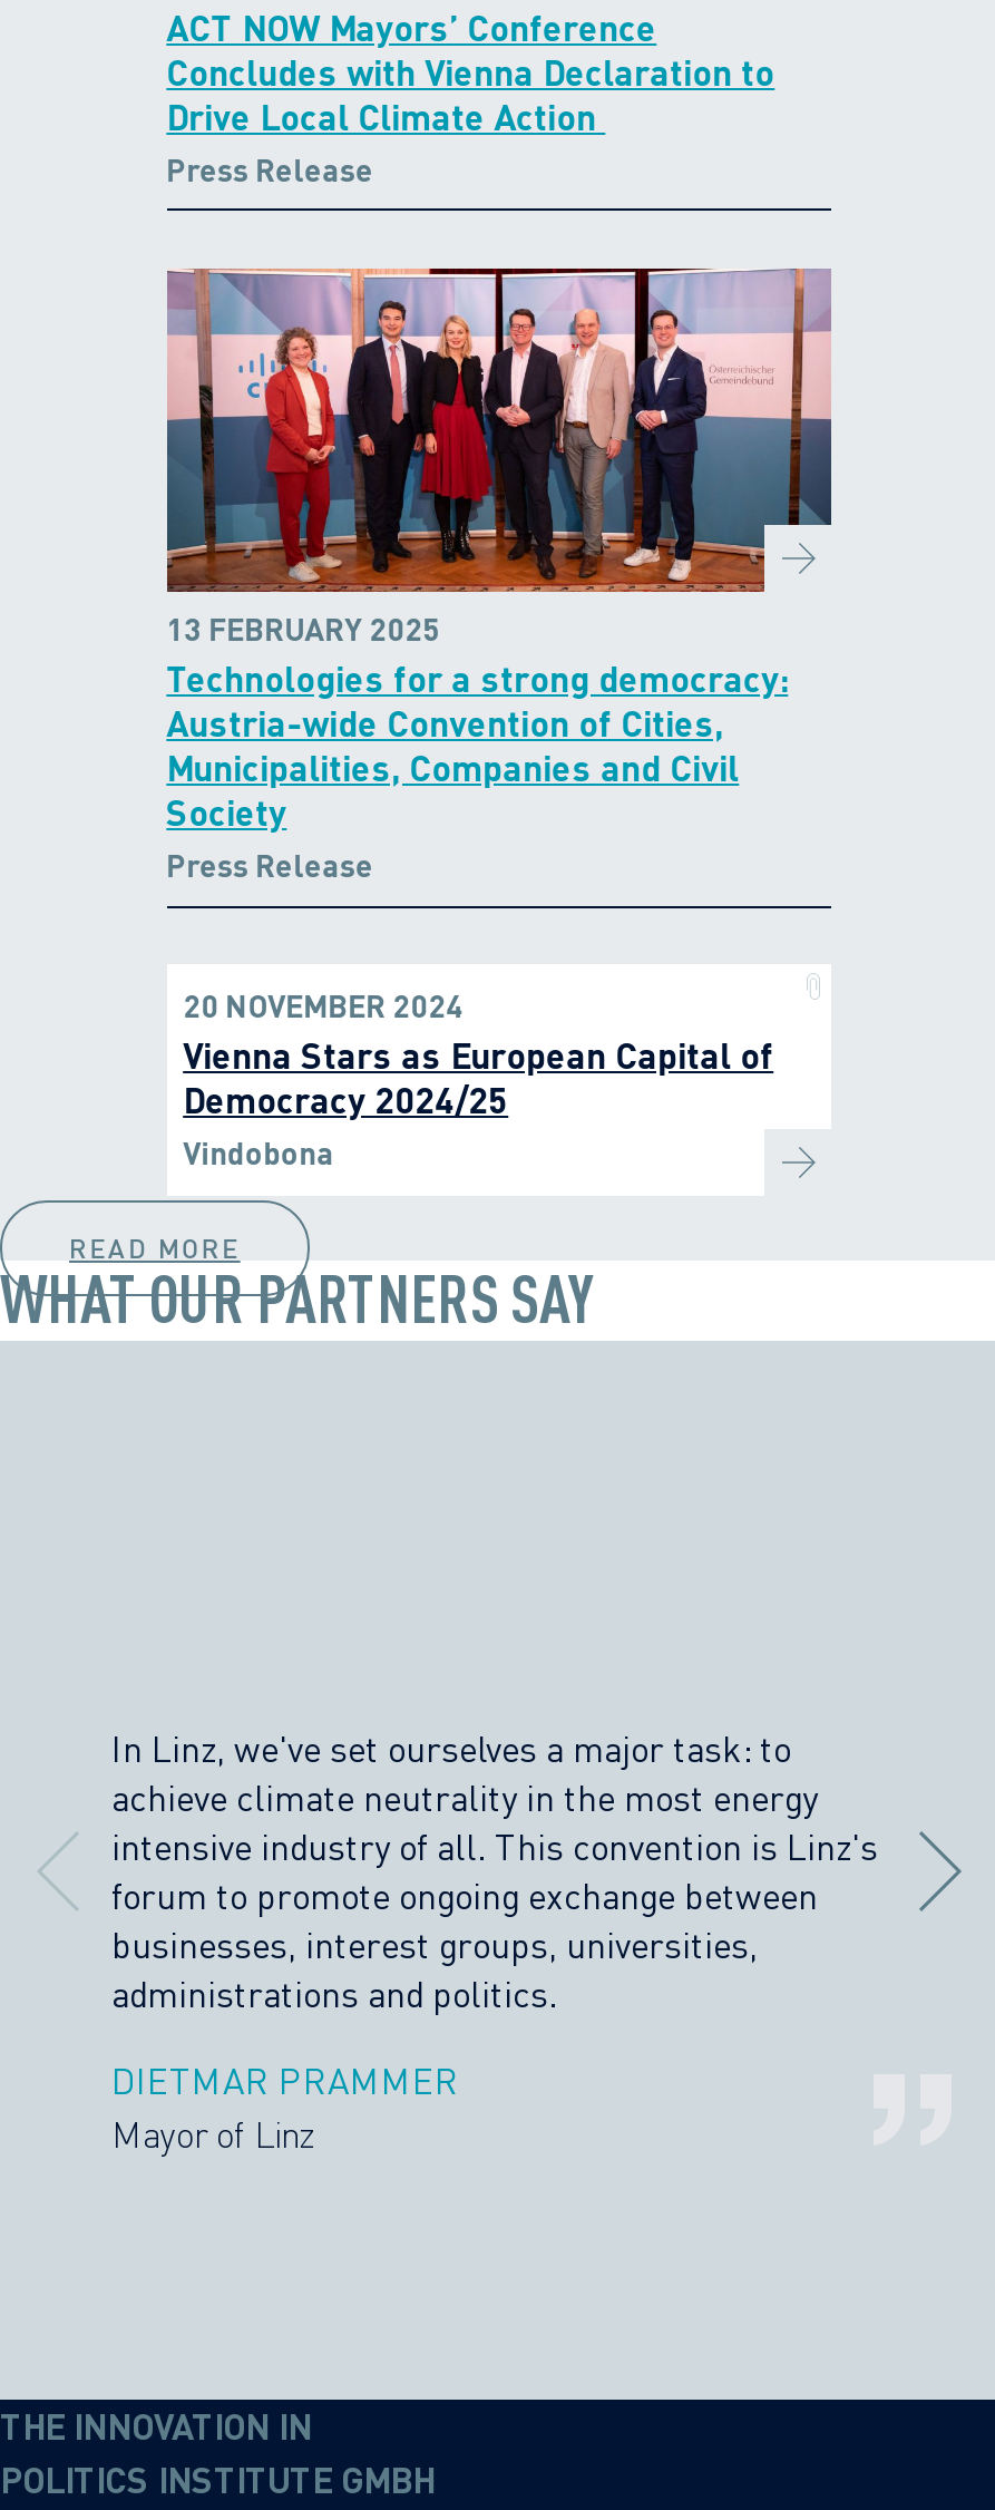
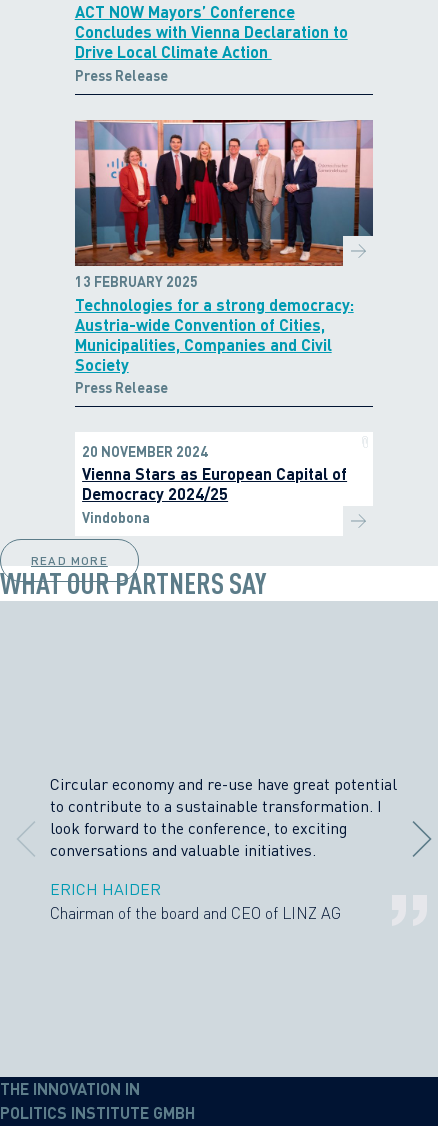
[111,1726,878,2016] In Linz, we've set ourselves a major task: to | achieve climate neutrality in the most energy | intensive industry of all. This convention is Linz's | forum to promote ongoing exchange between | businesses, interest groups, universities, | administrations and politics. -> [50,774,397,860] Circular economy and re-use have great potential | to contribute to a sustainable transformation. I | look forward to the conference, to exciting | conversations and valuable initiatives.
[111,2059,459,2157] DIETMAR PRAMMER | Mayor of Linz -> [50,879,341,923] ERICH HAIDER | Chairman of the board and CEO of LINZ AG

